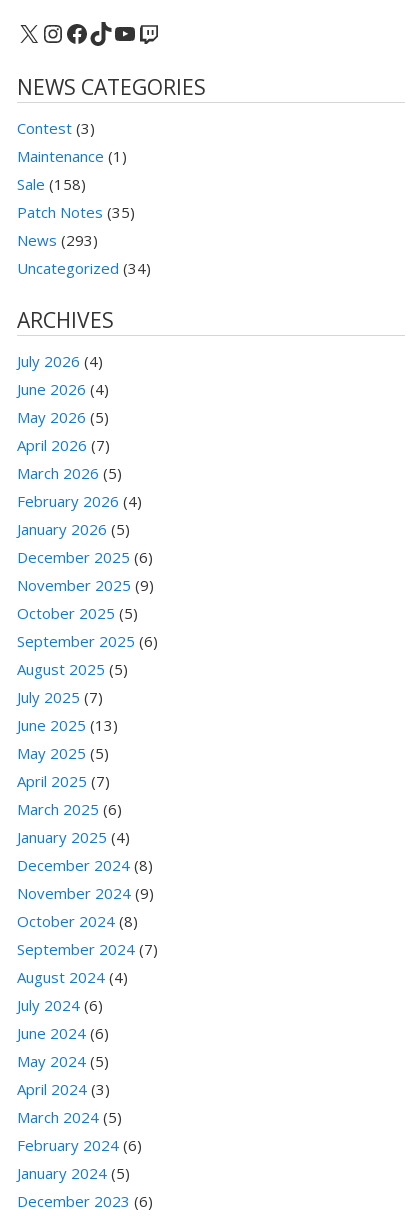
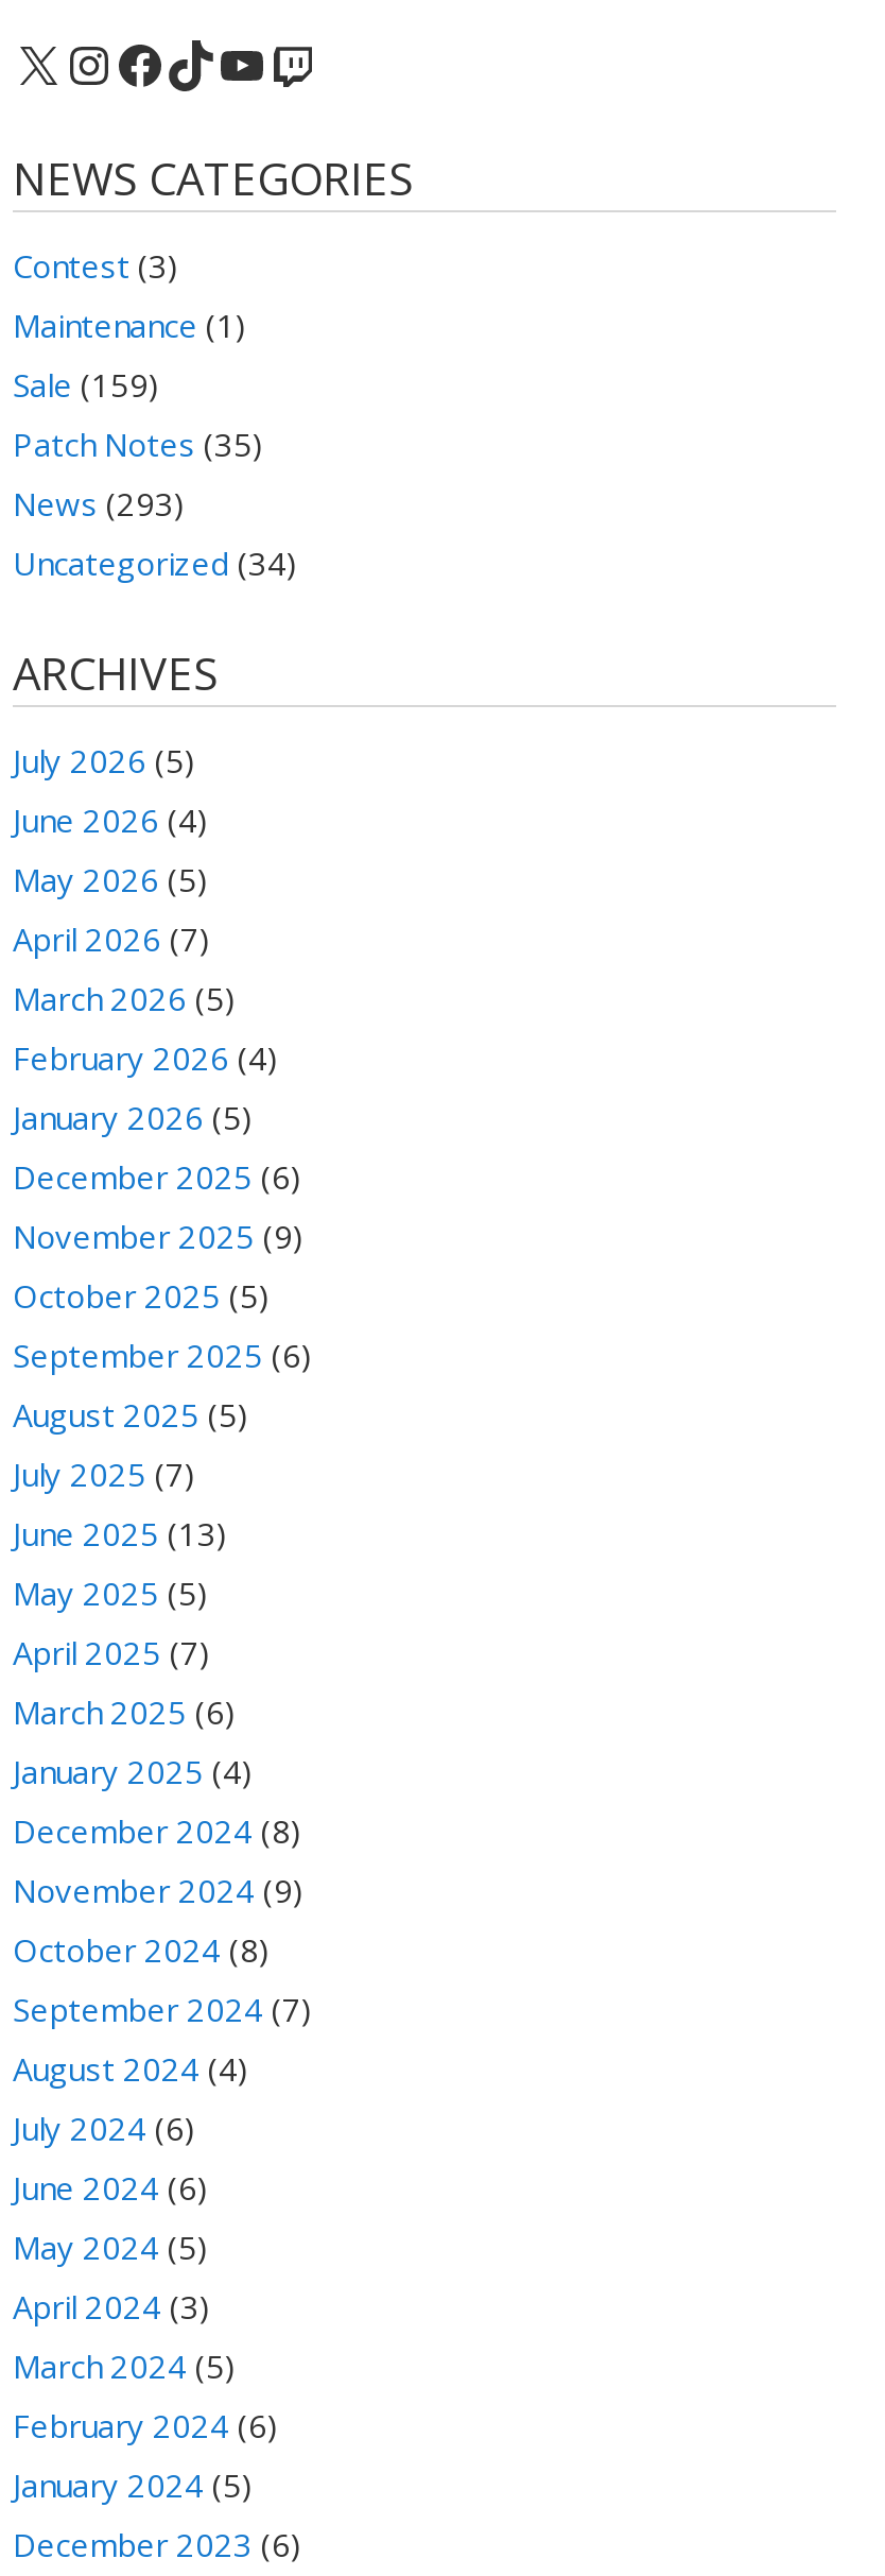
[17,174,86,194] Sale (158) -> [13,362,159,405] Sale (159)
[17,351,103,371] July 2026 (4) -> [13,738,195,781] July 2026 (5)

